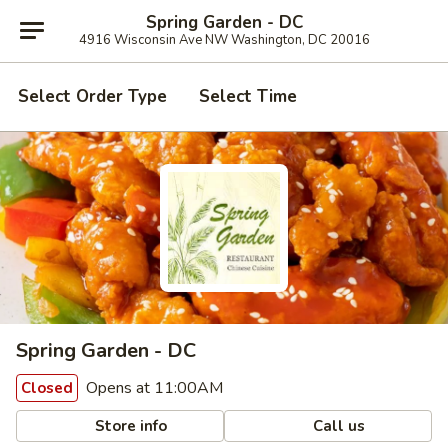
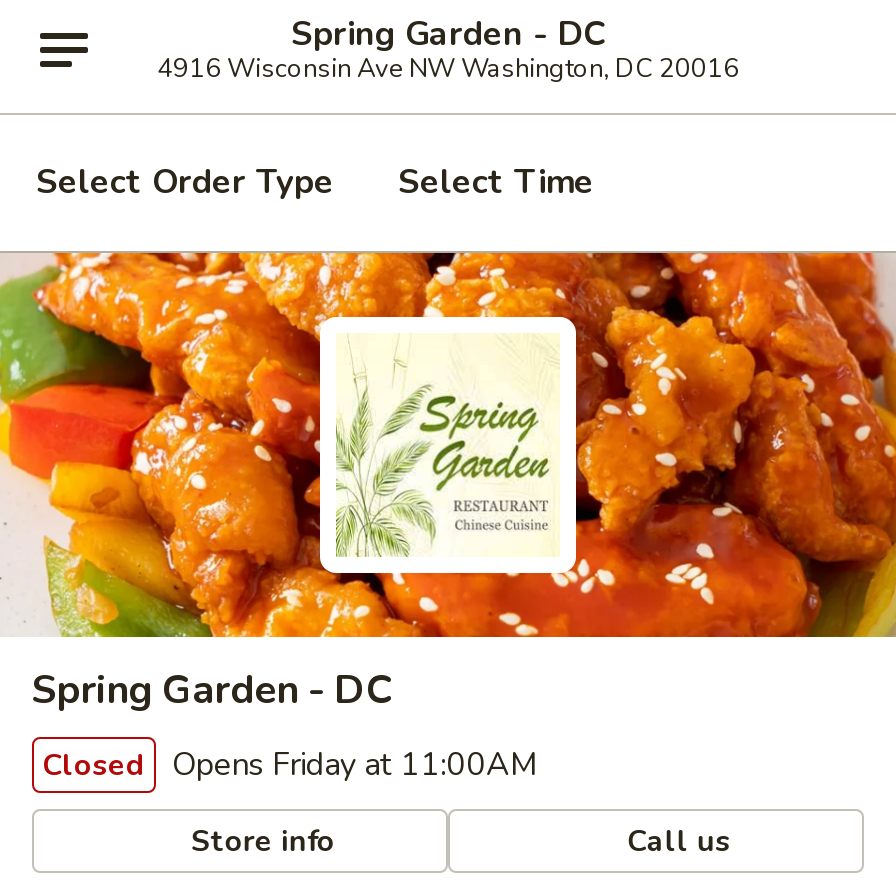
[21,377,223,399] Closed Opens at 11:00AM -> [42,743,538,787] Closed Opens Friday at 11:00AM

